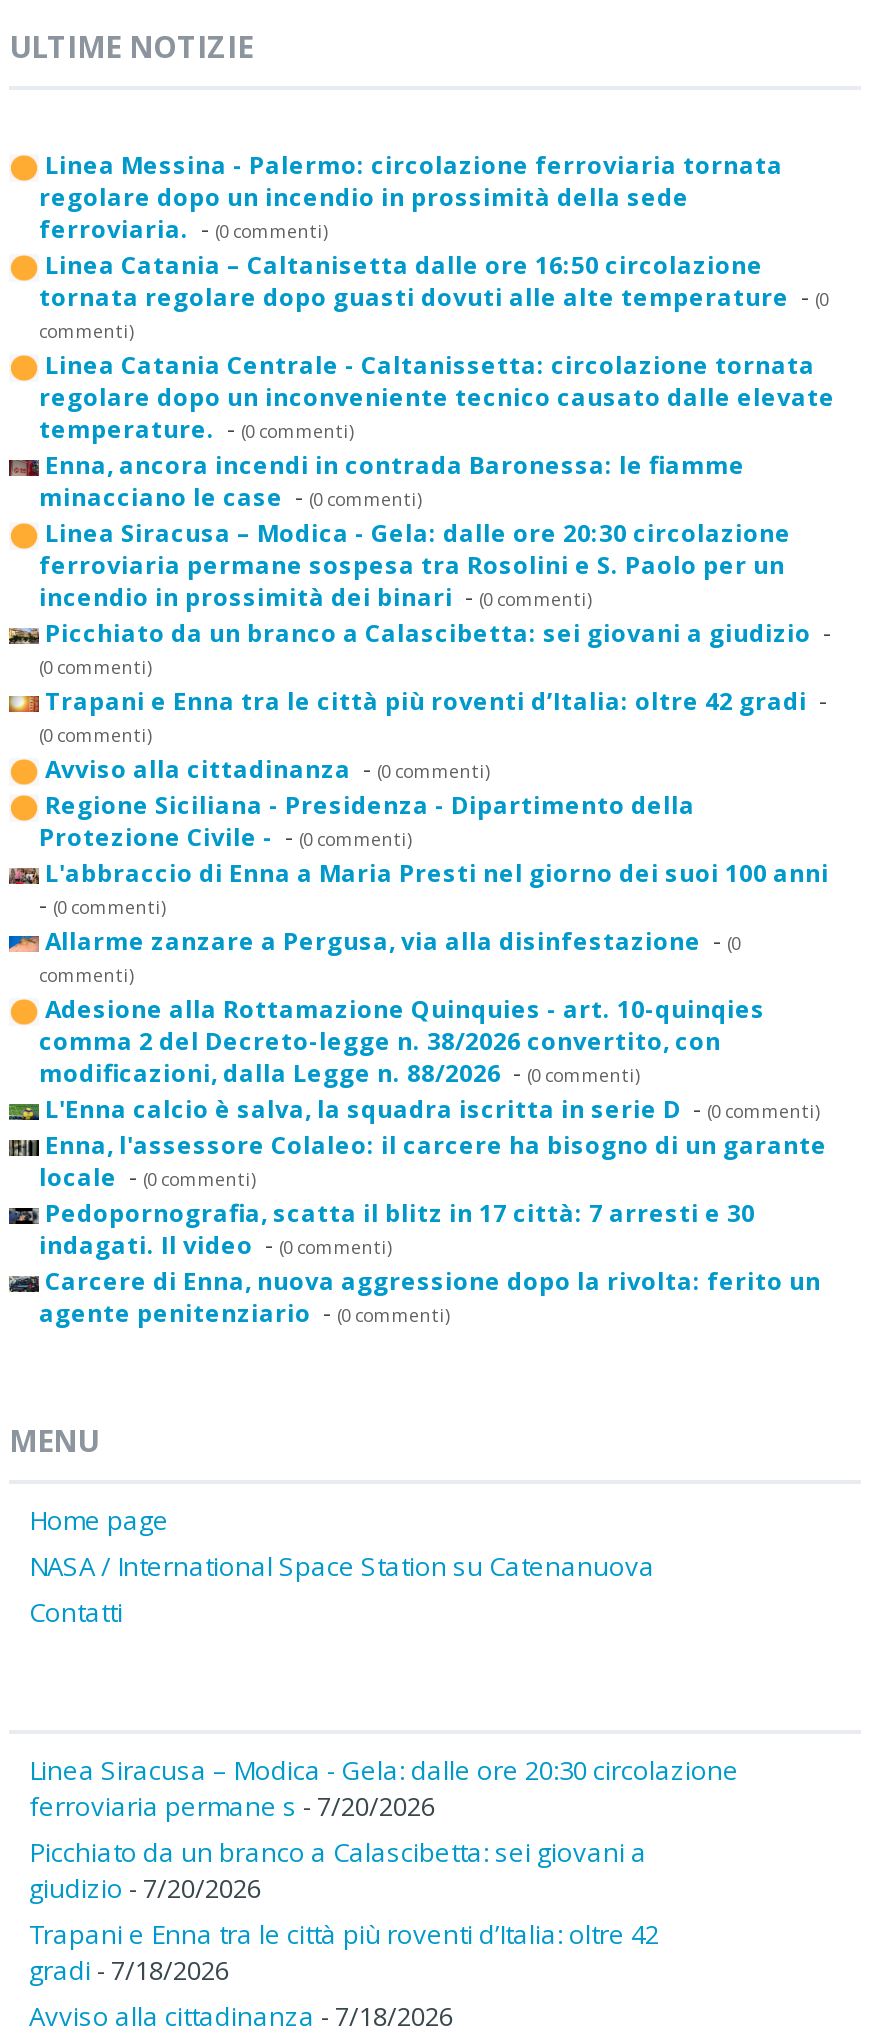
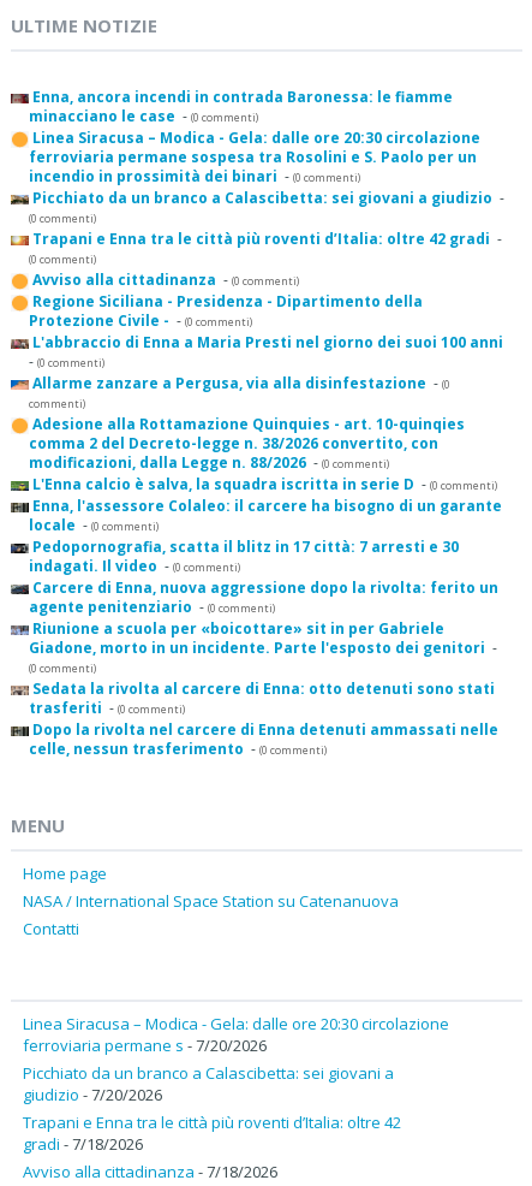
[39,149,835,447] Linea Messina - Palermo: circolazione ferroviaria tornata | regolare dopo un incendio in prossimità della sede | ferroviaria. - (0 commenti) | Linea Catania – Caltanisetta dalle ore 16:50 circolazione | tornata regolare dopo guasti dovuti alle alte temperature - (0 | commenti) | Linea Catania Centrale - Caltanissetta: circolazione tornata | regolare dopo un inconveniente tecnico causato dalle elevate | temperature. - (0 commenti) -> none
moved [39,449,831,1331] -> [29,87,504,618]: Enna, ancora incendi in contrada Baronessa: le fiamme | minacciano le case - (0 commenti) | Linea Siracusa – Modica - Gela: dalle ore 20:30 circolazione | ... | Carcere di Enna, nuova aggressione dopo la rivolta: ferito un | agente penitenziario - (0 commenti)
none -> [29,619,498,759] Riunione a scuola per «boicottare» sit in per Gabriele | Giadone, morto in un incidente. Parte l'esposto dei genitori - | (0 commenti) | Sedata la rivolta al carcere di Enna: otto detenuti sono stati | trasferiti - (0 commenti) | Dopo la rivolta nel carcere di Enna detenuti ammassati nelle | celle, nessun trasferimento - (0 commenti)

